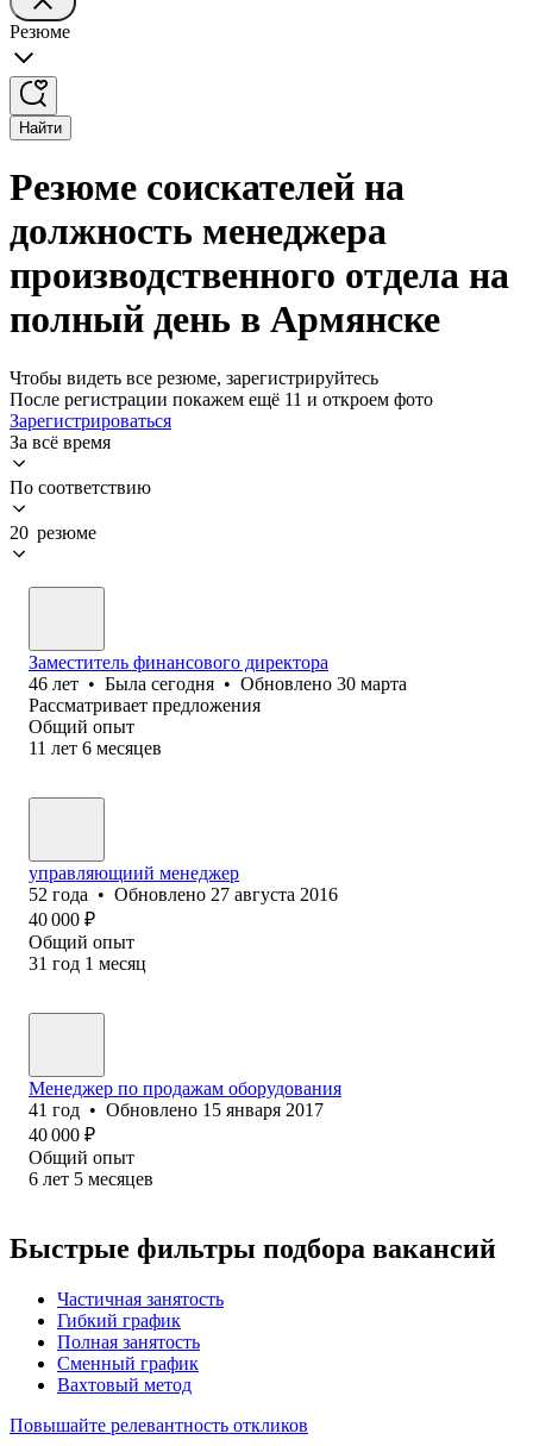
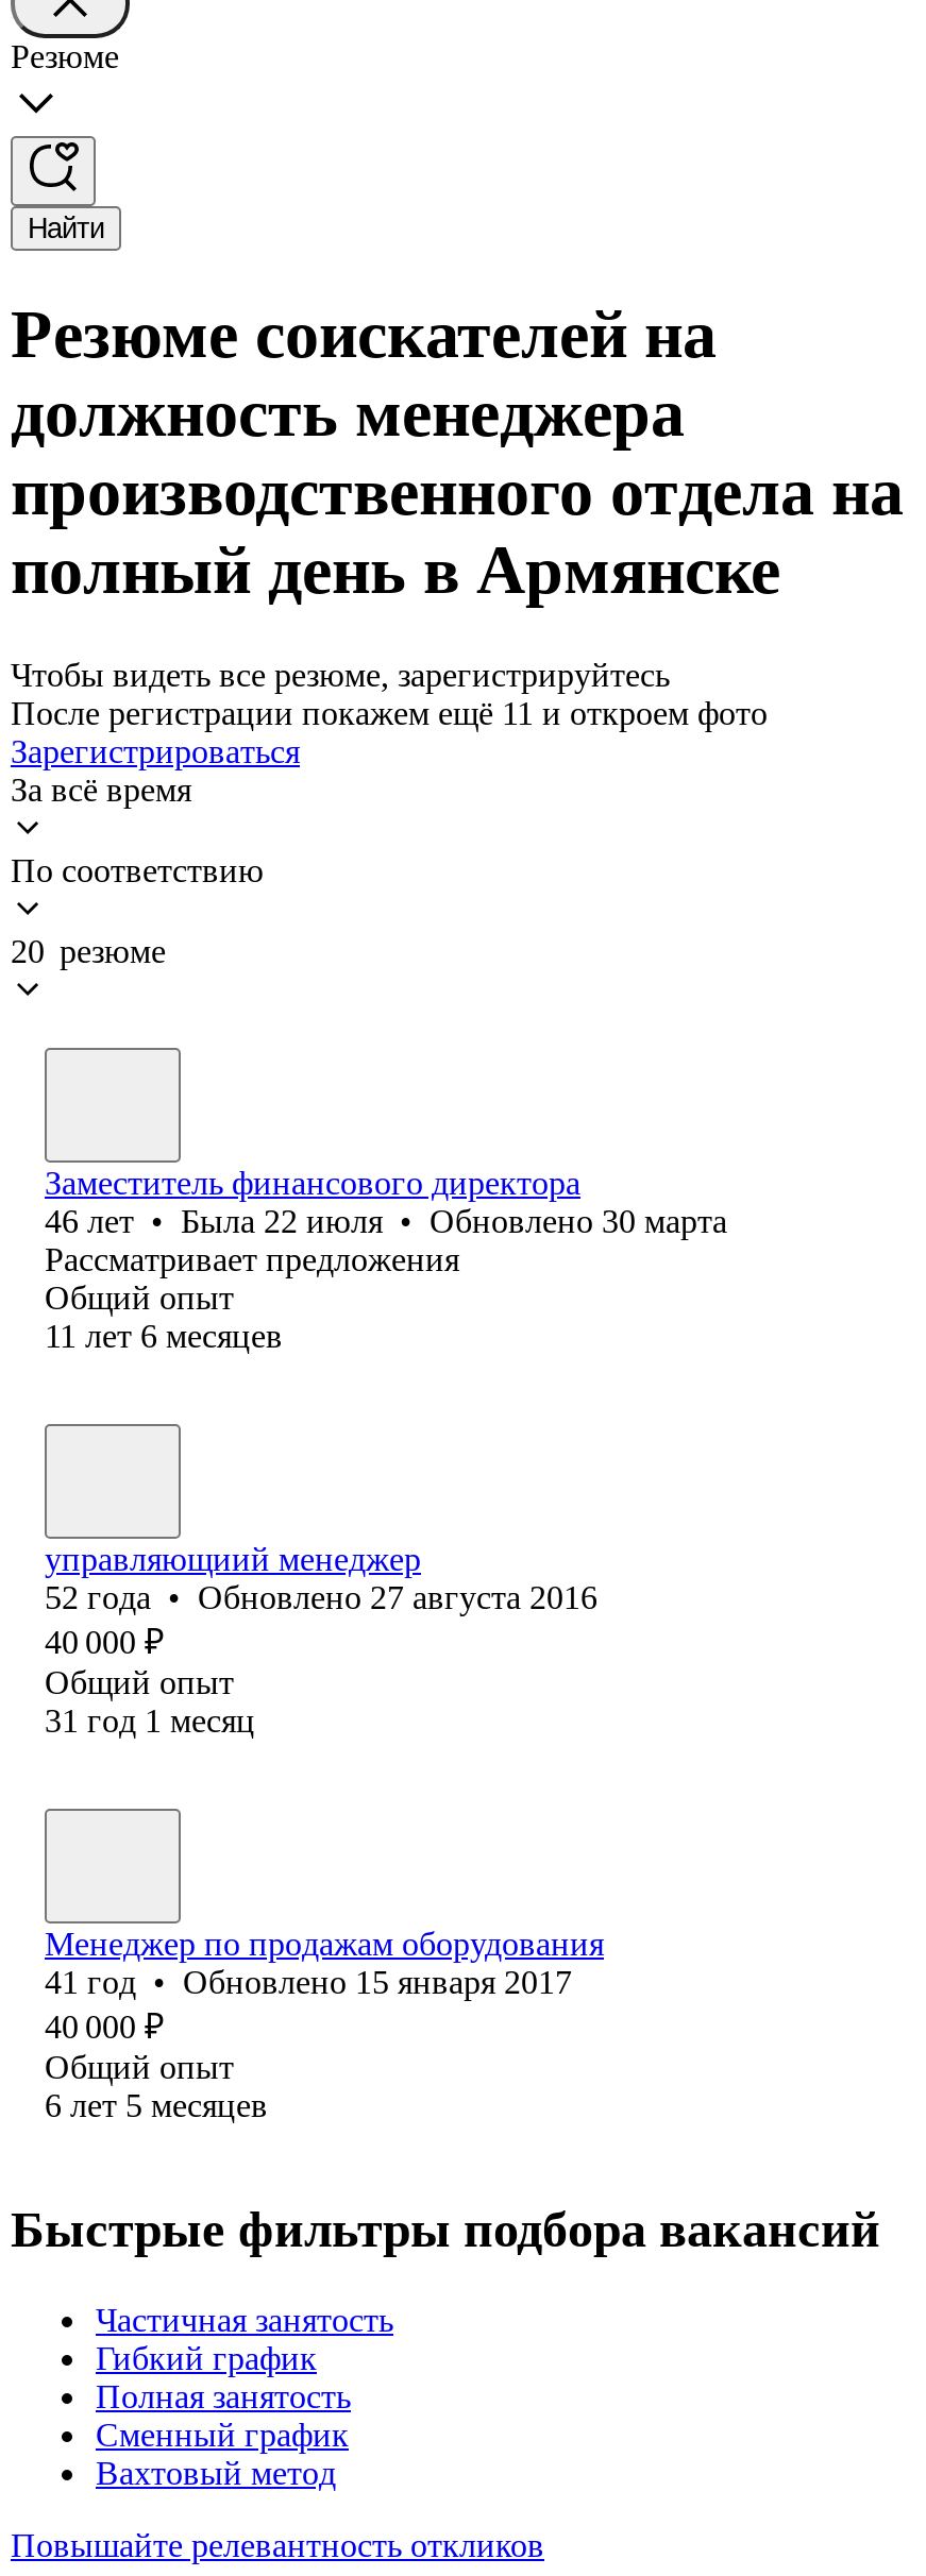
[29,673,407,694] 46 лет • Была сегодня • Обновлено 30 марта -> [45,1203,727,1239] 46 лет • Была 22 июля • Обновлено 30 марта

